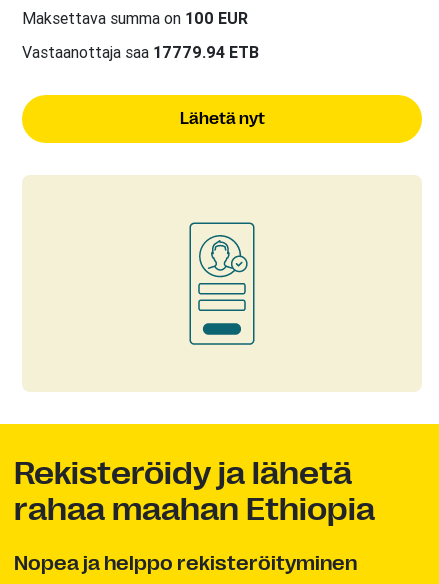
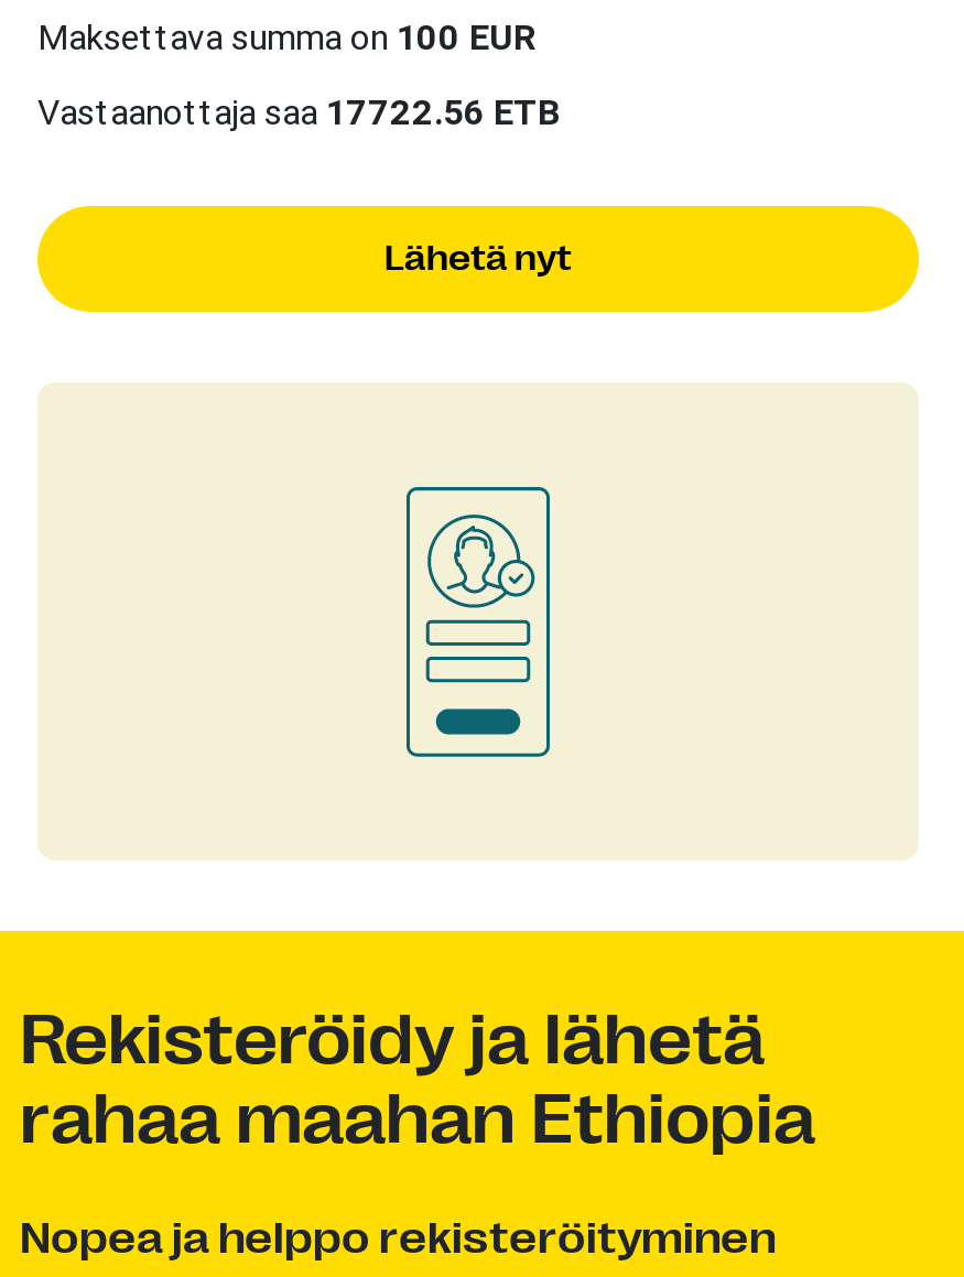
[22,42,259,62] Vastaanottaja saa 17779.94 ETB -> [37,89,560,133] Vastaanottaja saa 17722.56 ETB

